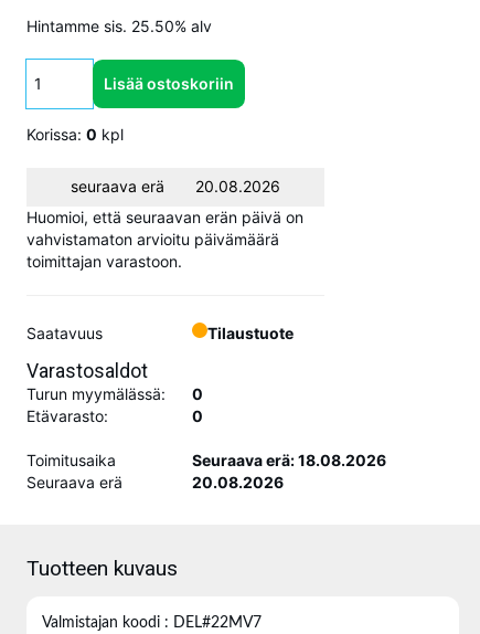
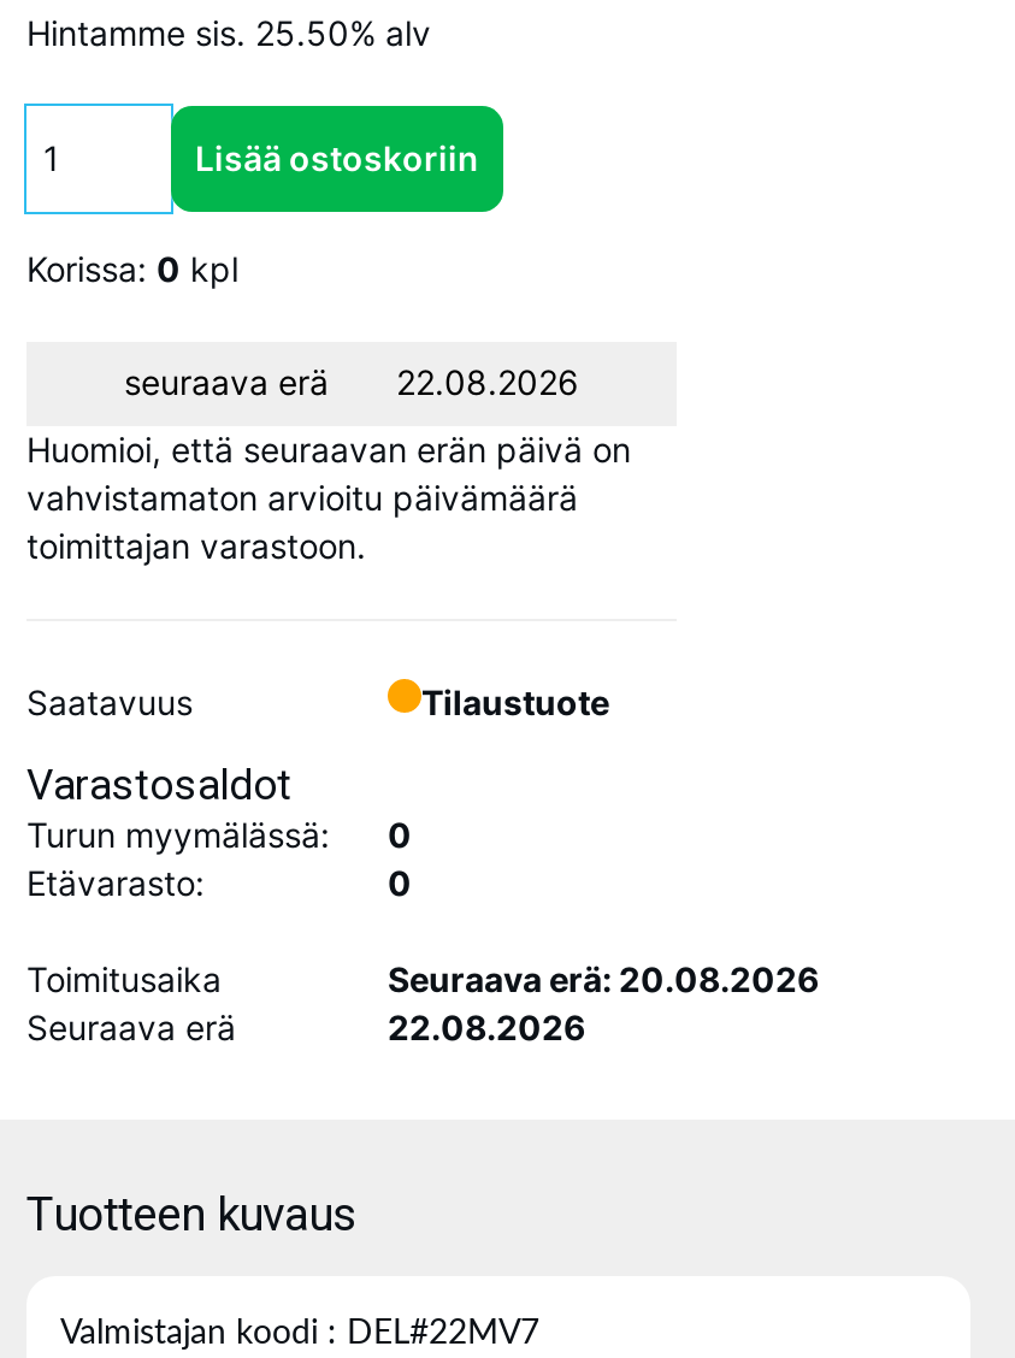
[71,177,280,196] seuraava erä 20.08.2026 -> [124,361,579,402] seuraava erä 22.08.2026
[192,450,386,469] Seuraava erä: 18.08.2026 -> [388,957,819,998] Seuraava erä: 20.08.2026
[192,472,284,491] 20.08.2026 -> [388,1005,585,1046] 22.08.2026

